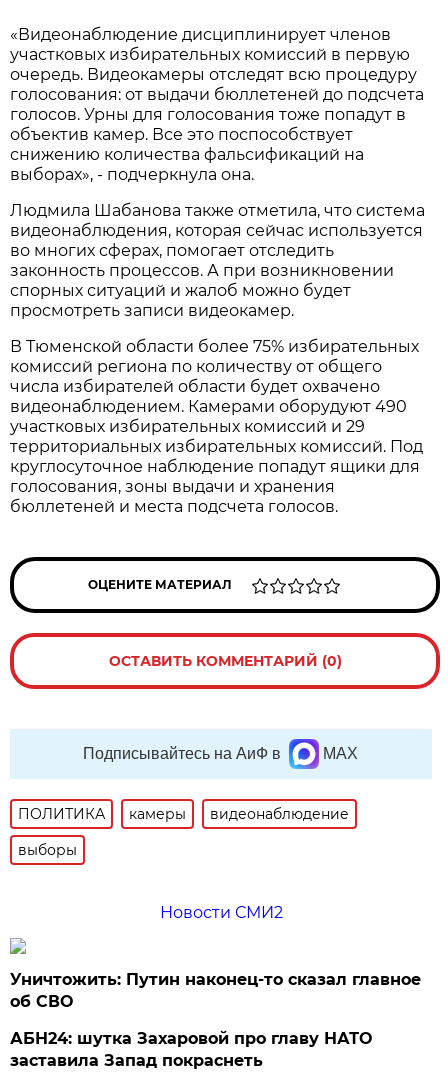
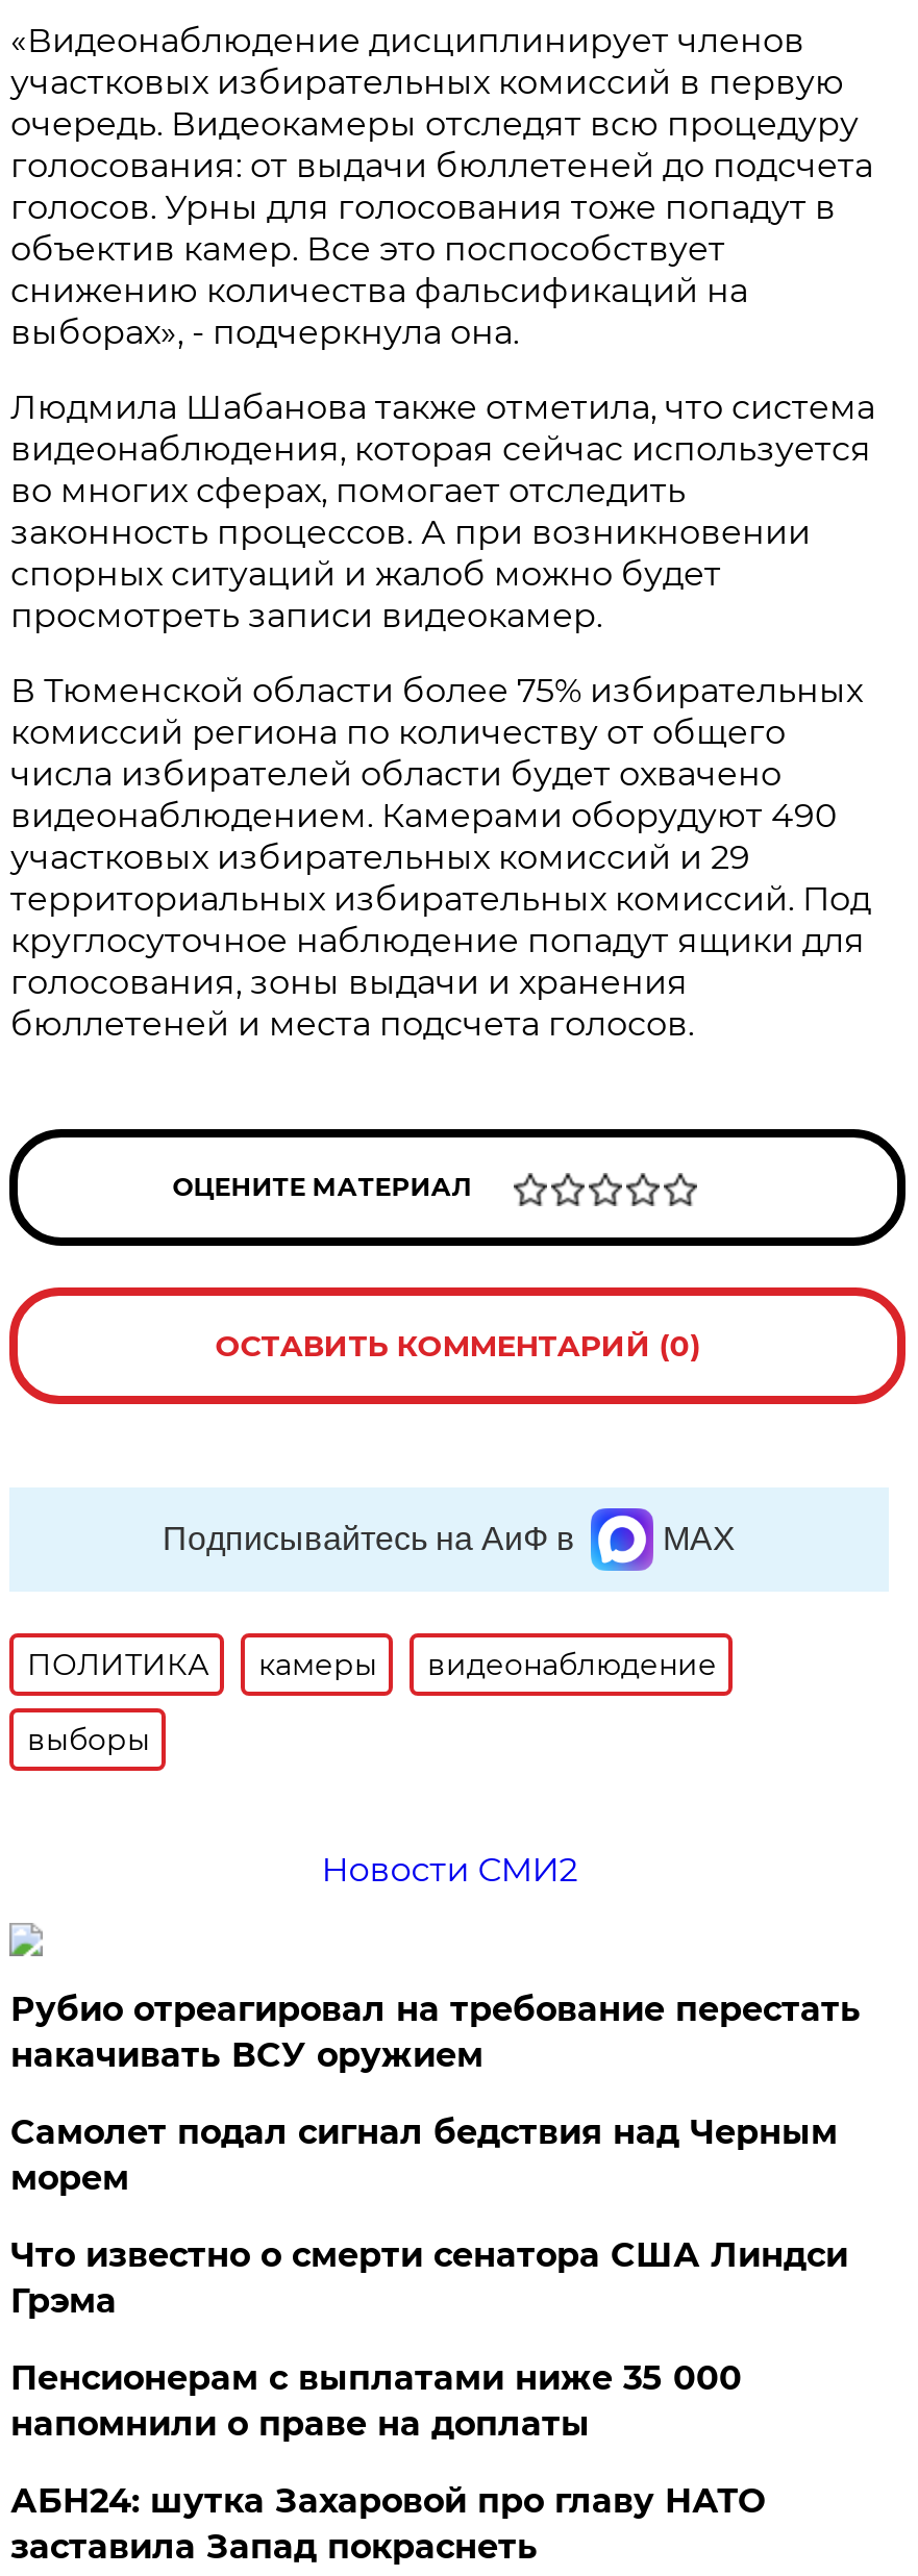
[10,970,421,1011] Уничтожить: Путин наконец-то сказал главное | об СВО -> [10,1990,860,2444] Рубио отреагировал на требование перестать | накачивать ВСУ оружием | Самолет подал сигнал бедствия над Черным | морем | Что известно о смерти сенатора США Линдси | Грэма | Пенсионерам с выплатами ниже 35 000 | напомнили о праве на доплаты

